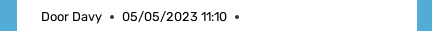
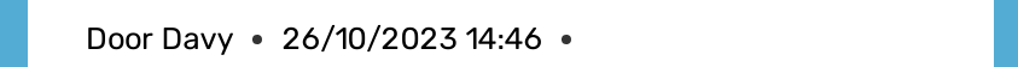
[41,9,227,24] Door Davy 05/05/2023 11:10 -> [86,21,543,57] Door Davy 26/10/2023 14:46

